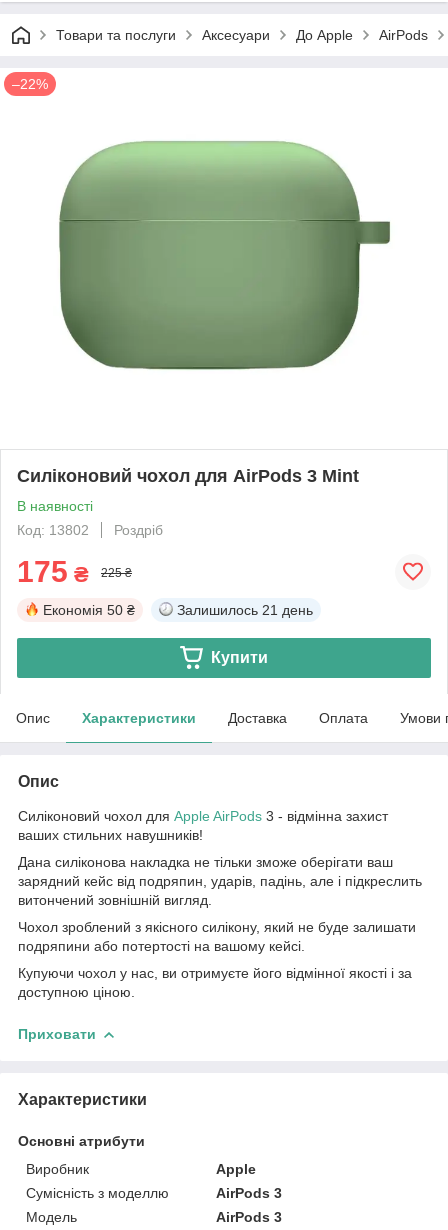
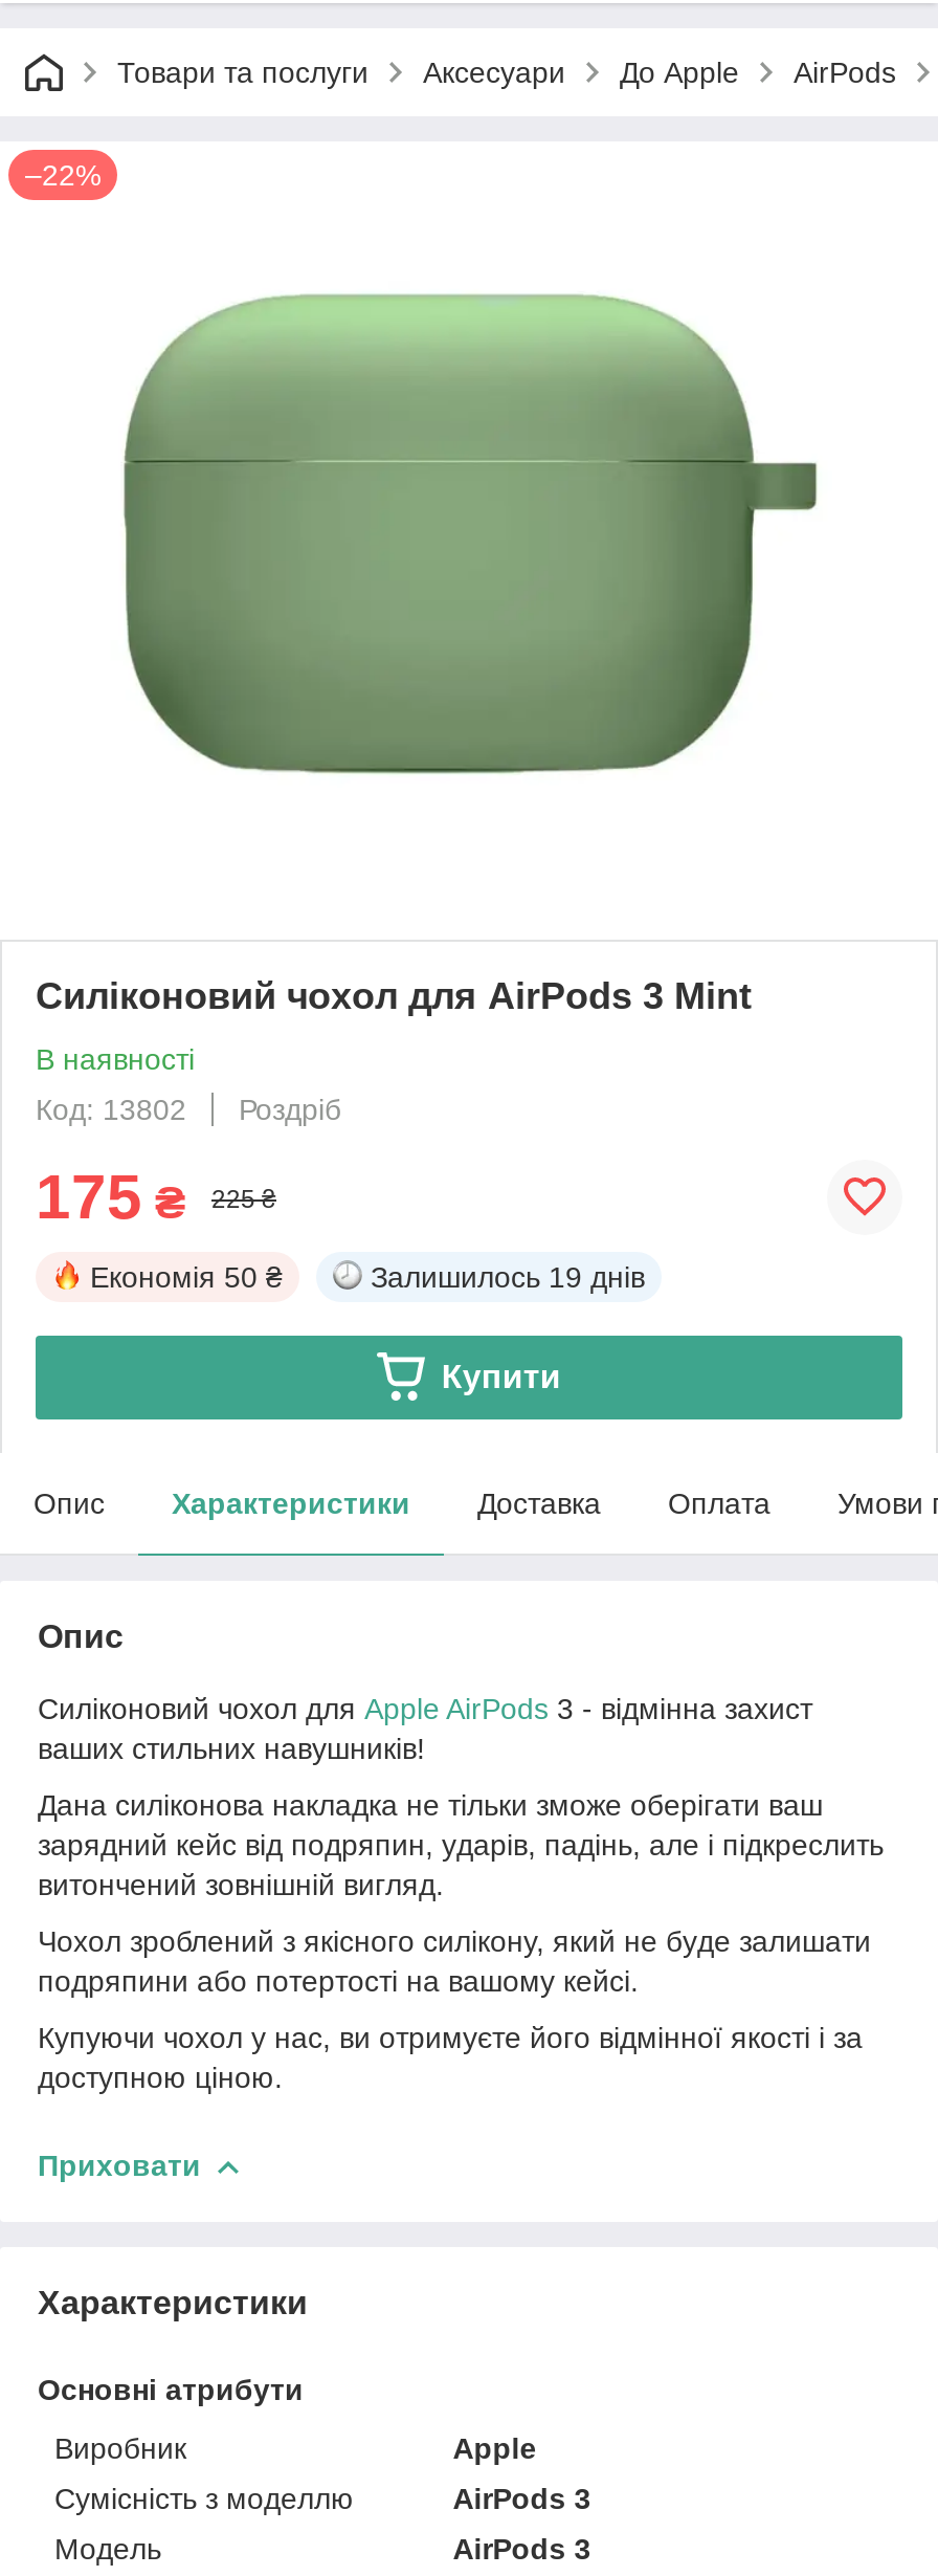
[177,602,313,618] Залишилось 21 день -> [371,1260,645,1293] Залишилось 19 днів

